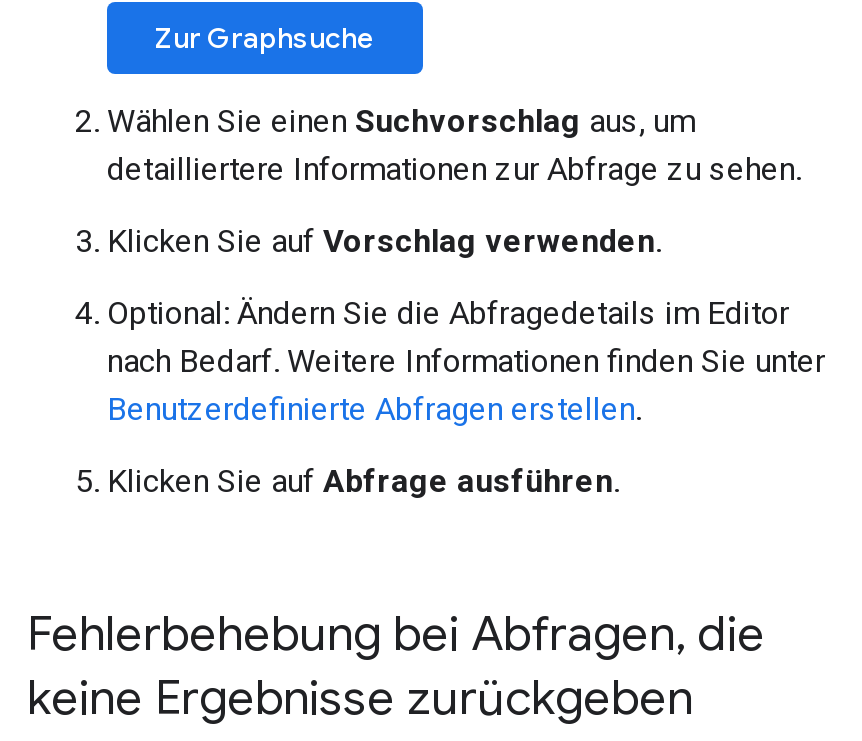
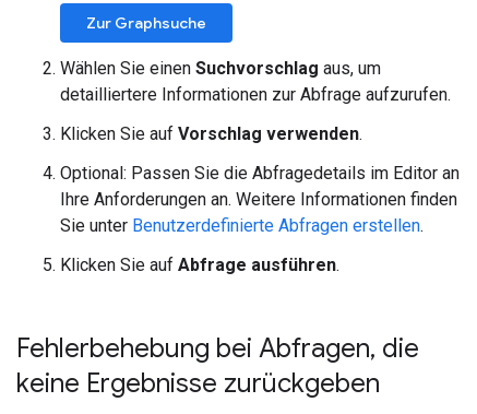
[107,150,801,188] detailliertere Informationen zur Abfrage zu sehen. -> [60,84,451,105] detailliertere Informationen zur Abfrage aufzurufen.
[107,294,825,428] Optional: Ändern Sie die Abfragedetails im Editor | nach Bedarf. Weitere Informationen finden Sie unter | Benutzerdefinierte Abfragen erstellen. -> [60,163,460,236] Optional: Passen Sie die Abfragedetails im Editor an | Ihre Anforderungen an. Weitere Informationen finden | Sie unter Benutzerdefinierte Abfragen erstellen.

